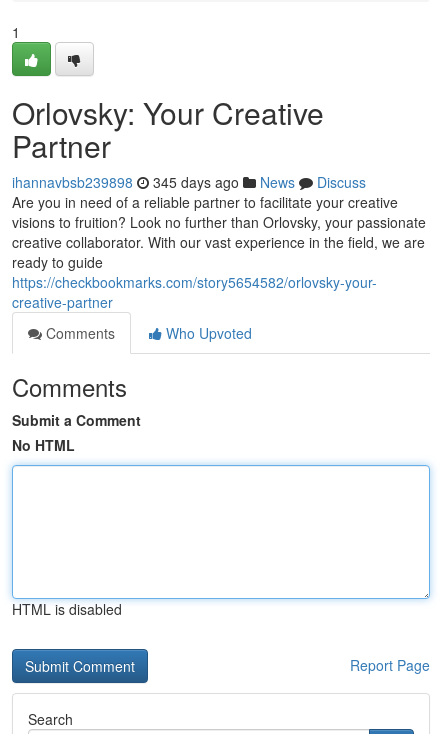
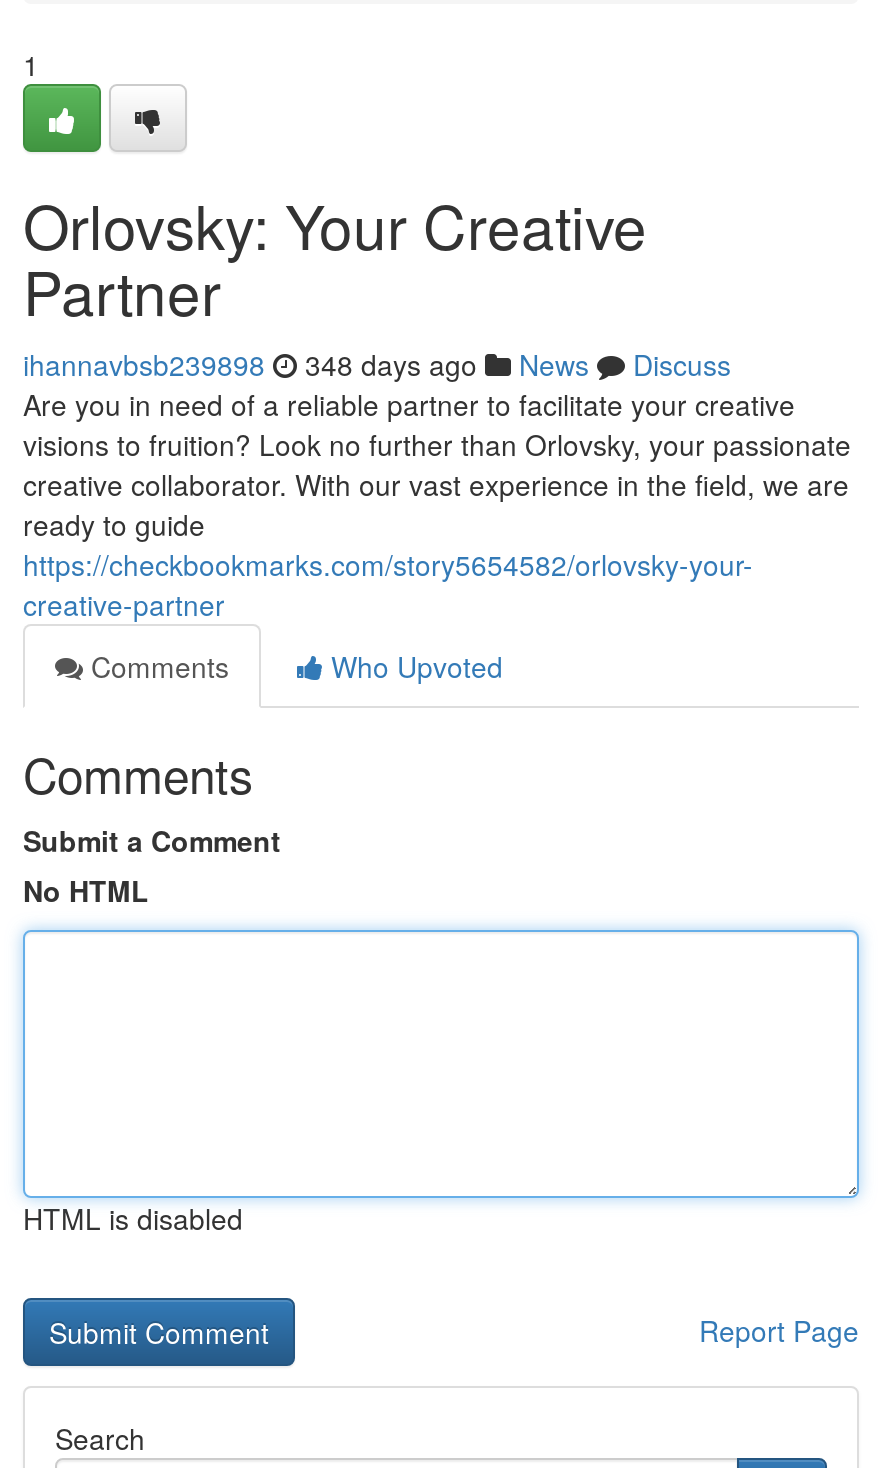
[12,172,366,192] ihannavbsb239898 345 days ago News Discuss -> [23,344,731,384] ihannavbsb239898 348 days ago News Discuss

